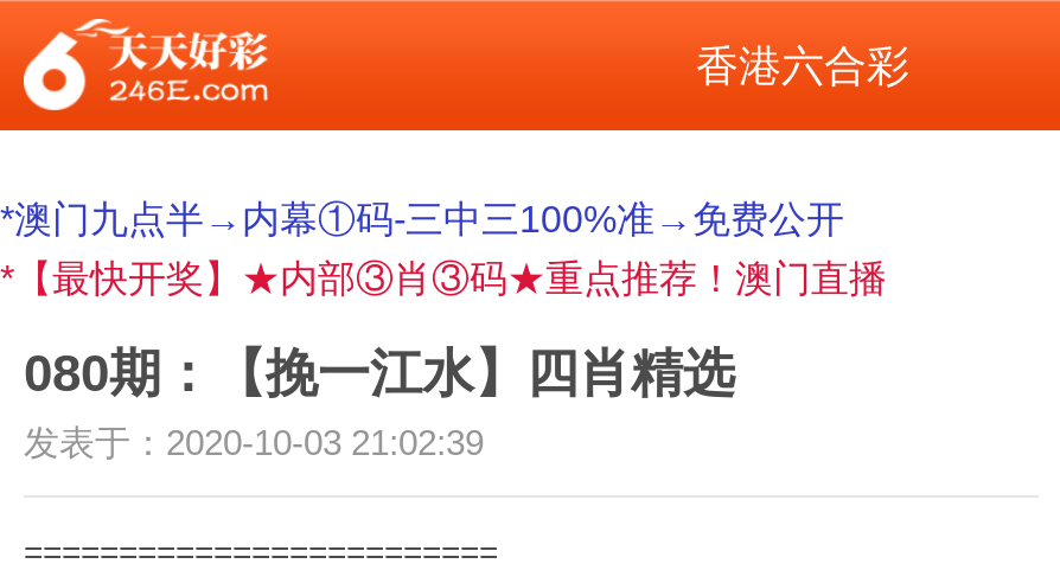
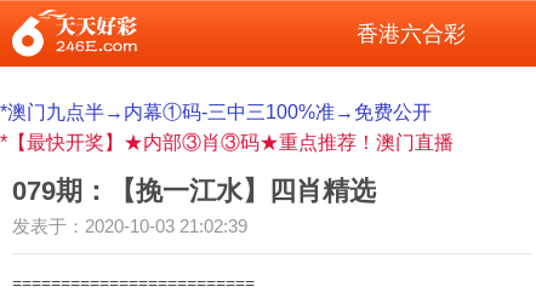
[24,344,735,403] 080期：【挽一江水】四肖精选 -> [12,176,376,206] 079期：【挽一江水】四肖精选

